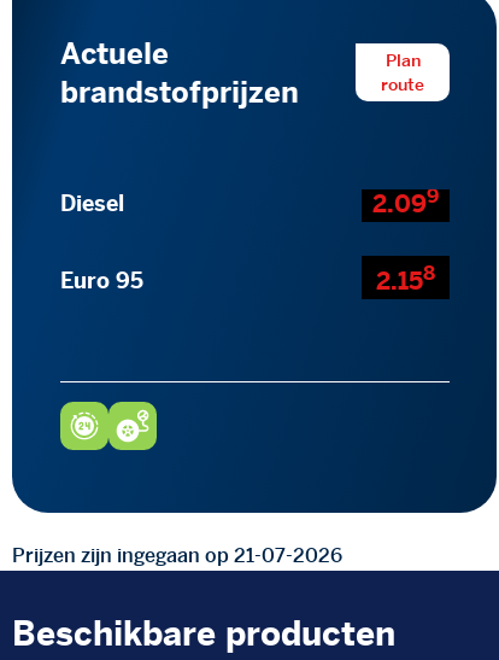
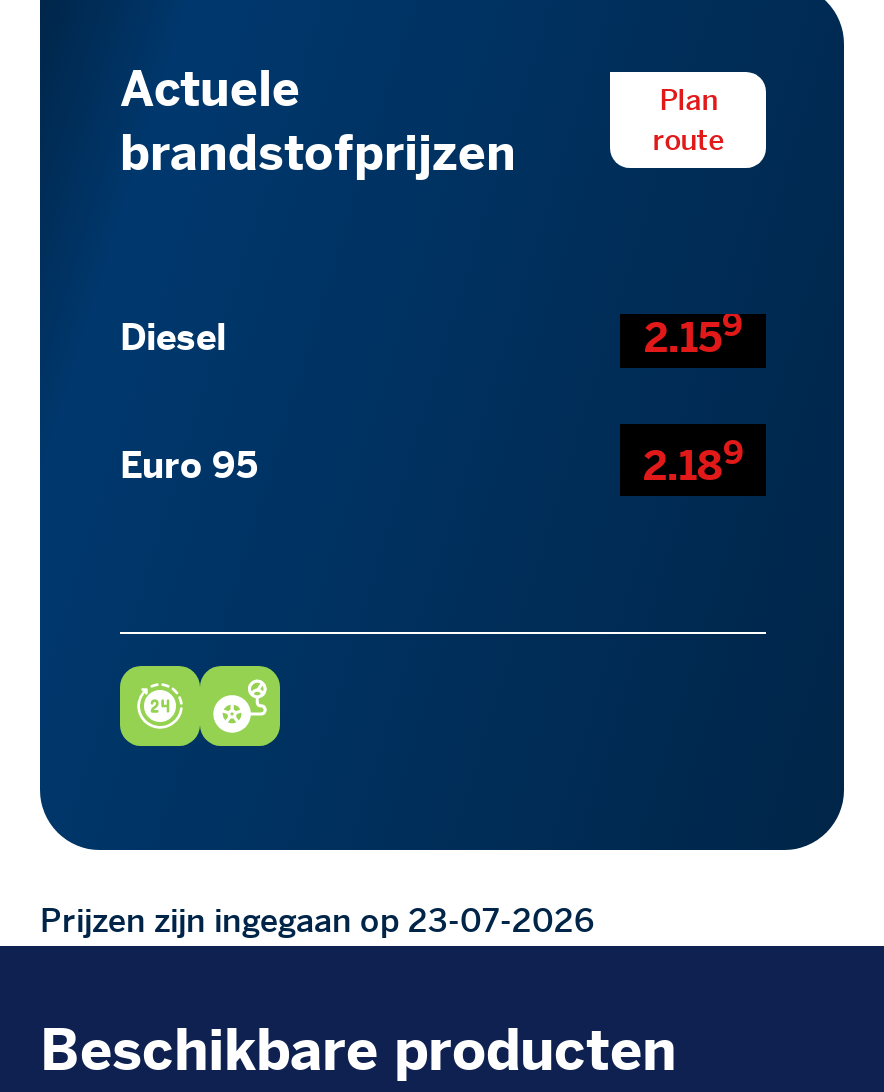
[372,185,439,217] 2.099 -> [644,306,742,360] 2.159
[376,262,435,294] 2.158 -> [643,434,743,488] 2.189
[12,543,342,568] Prijzen zijn ingegaan op 21-07-2026 -> [40,900,594,942] Prijzen zijn ingegaan op 23-07-2026

